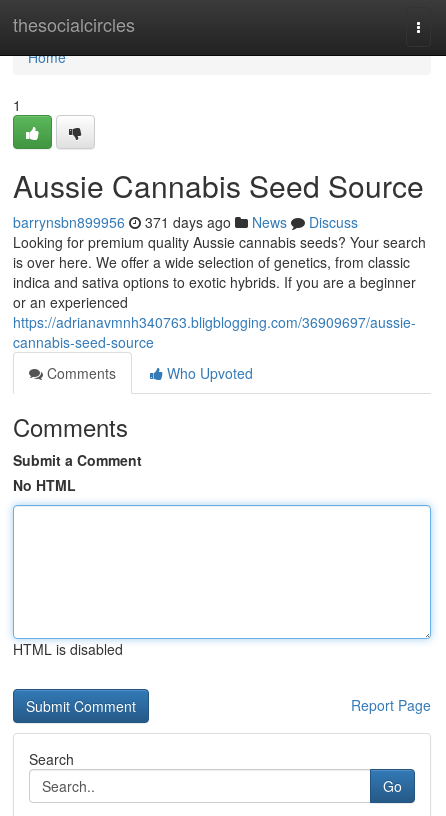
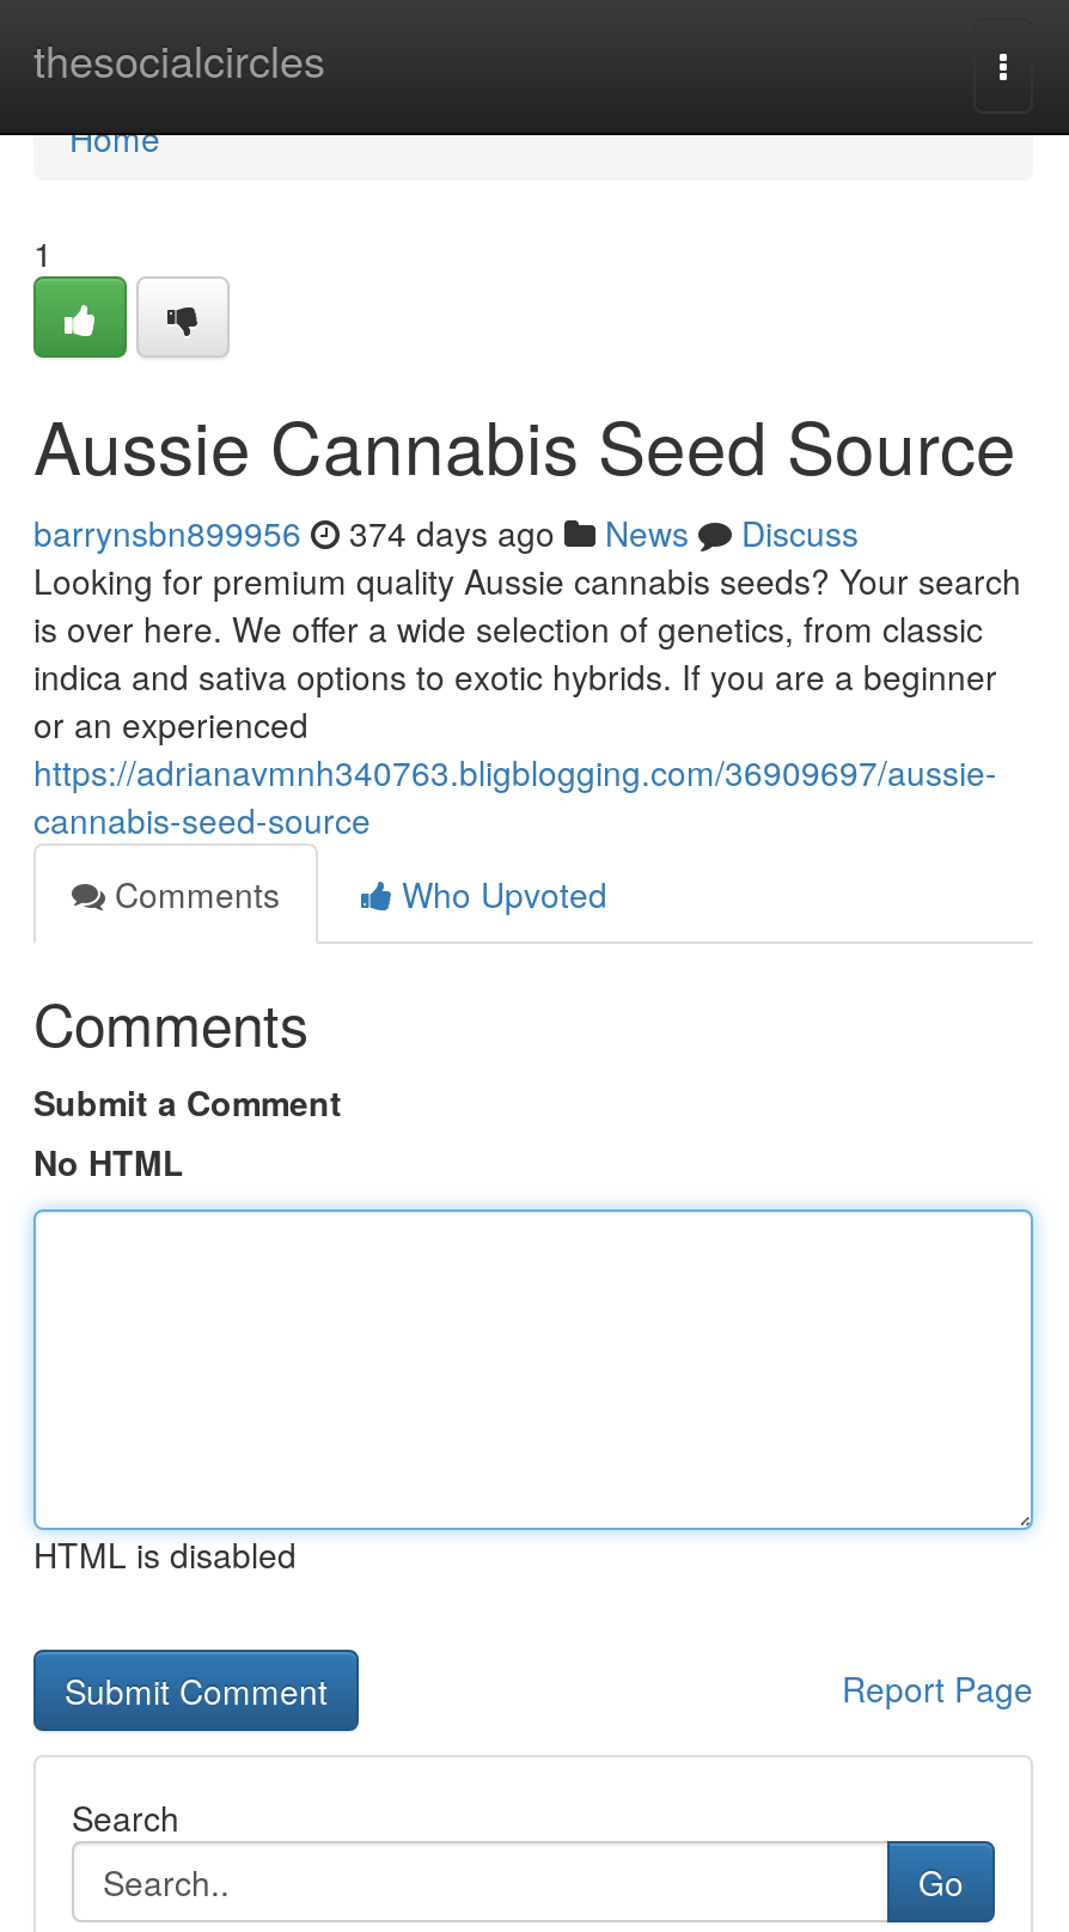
[13,212,358,232] barrynsbn899956 371 days ago News Discuss -> [33,508,859,556] barrynsbn899956 374 days ago News Discuss

